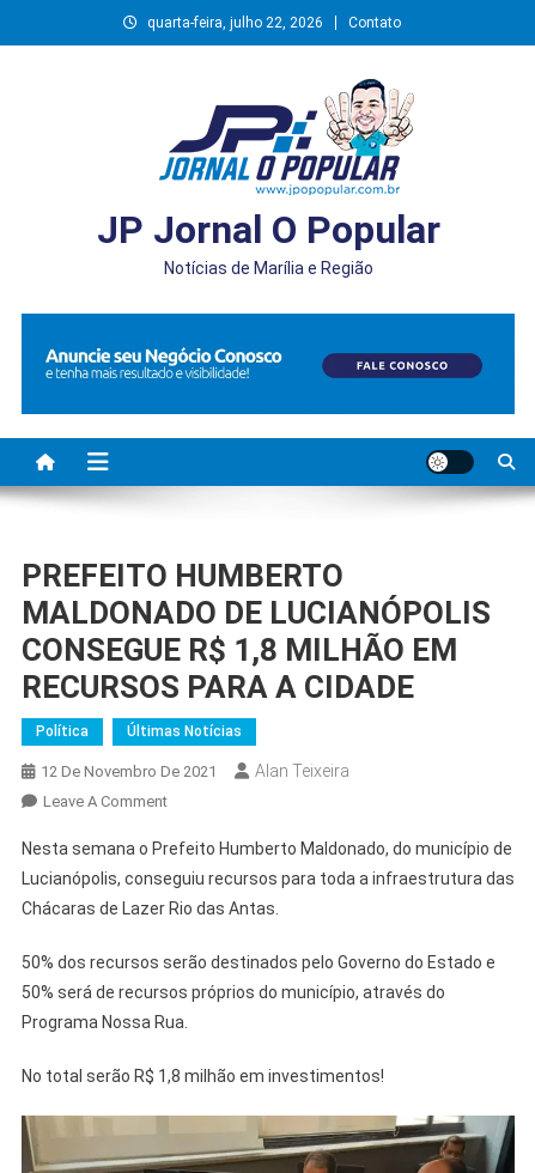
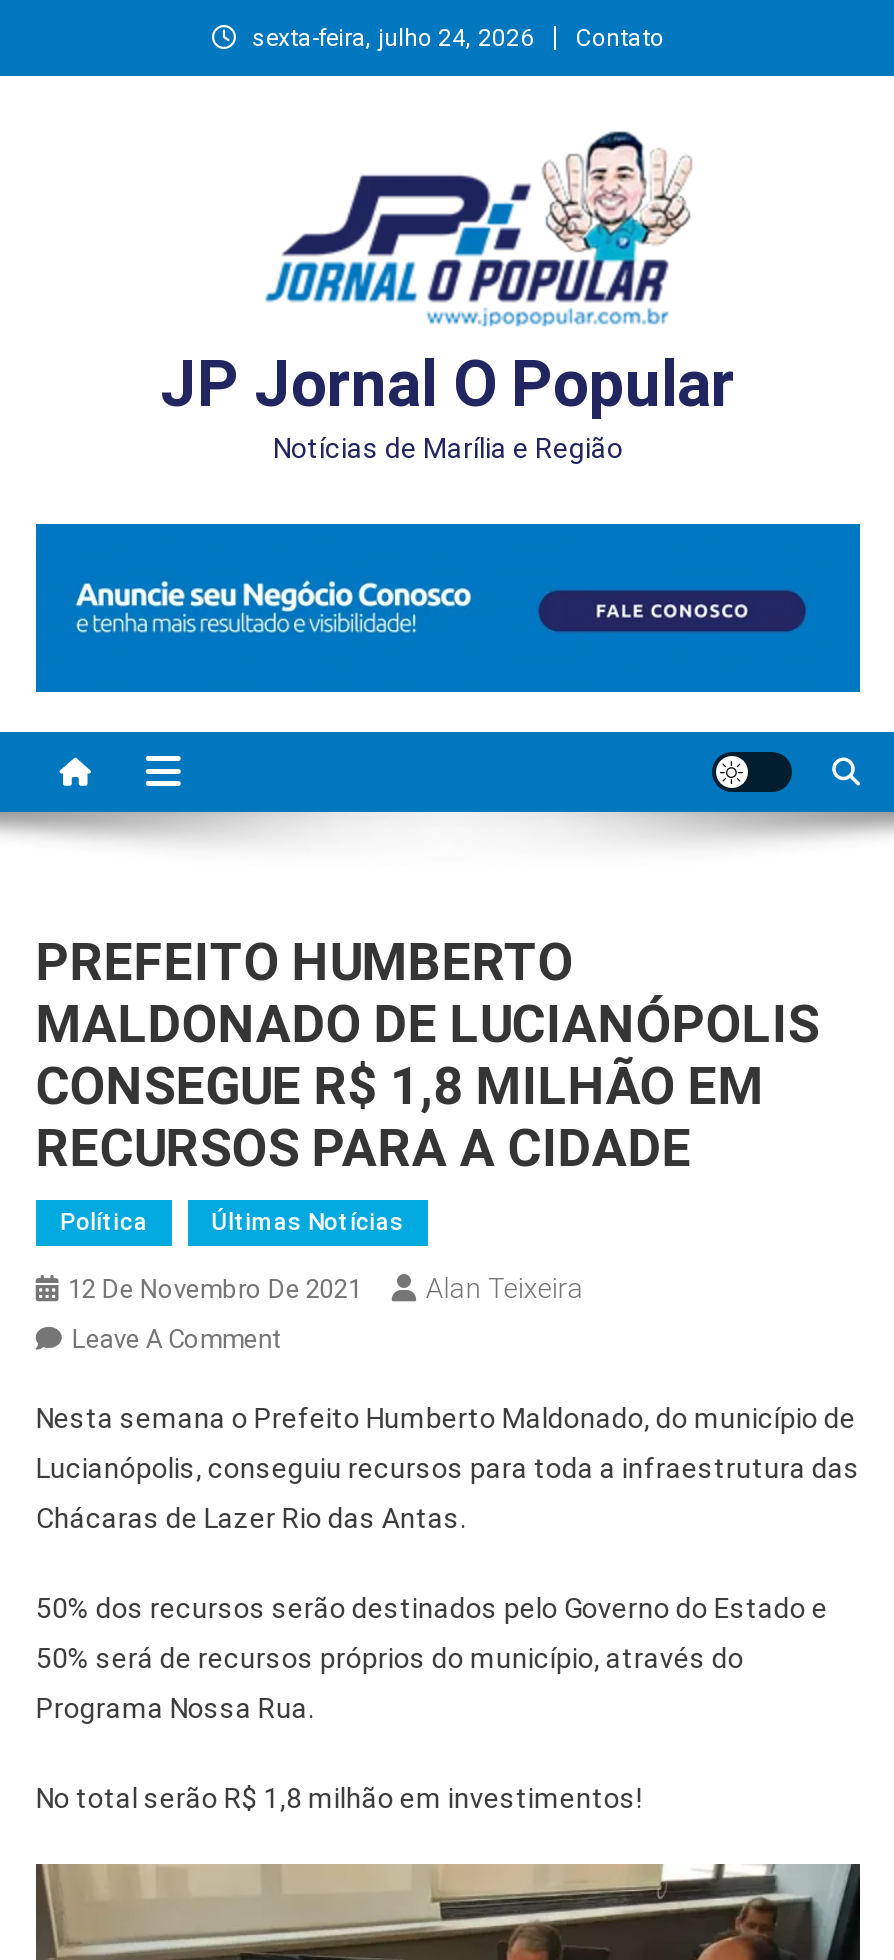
[147,14,323,31] quarta-feira, julho 22, 2026 -> [252,24,534,52] sexta-feira, julho 24, 2026

